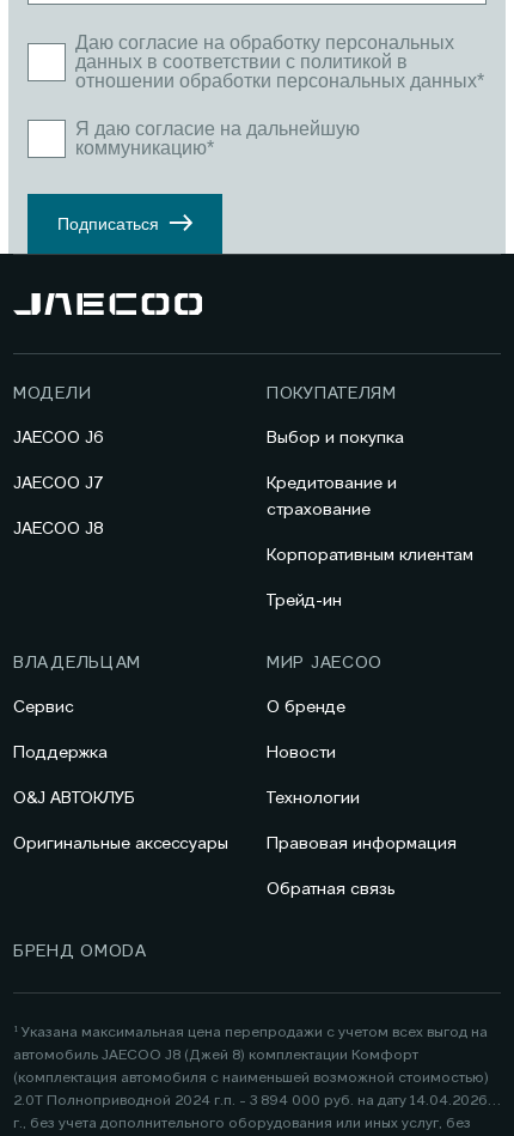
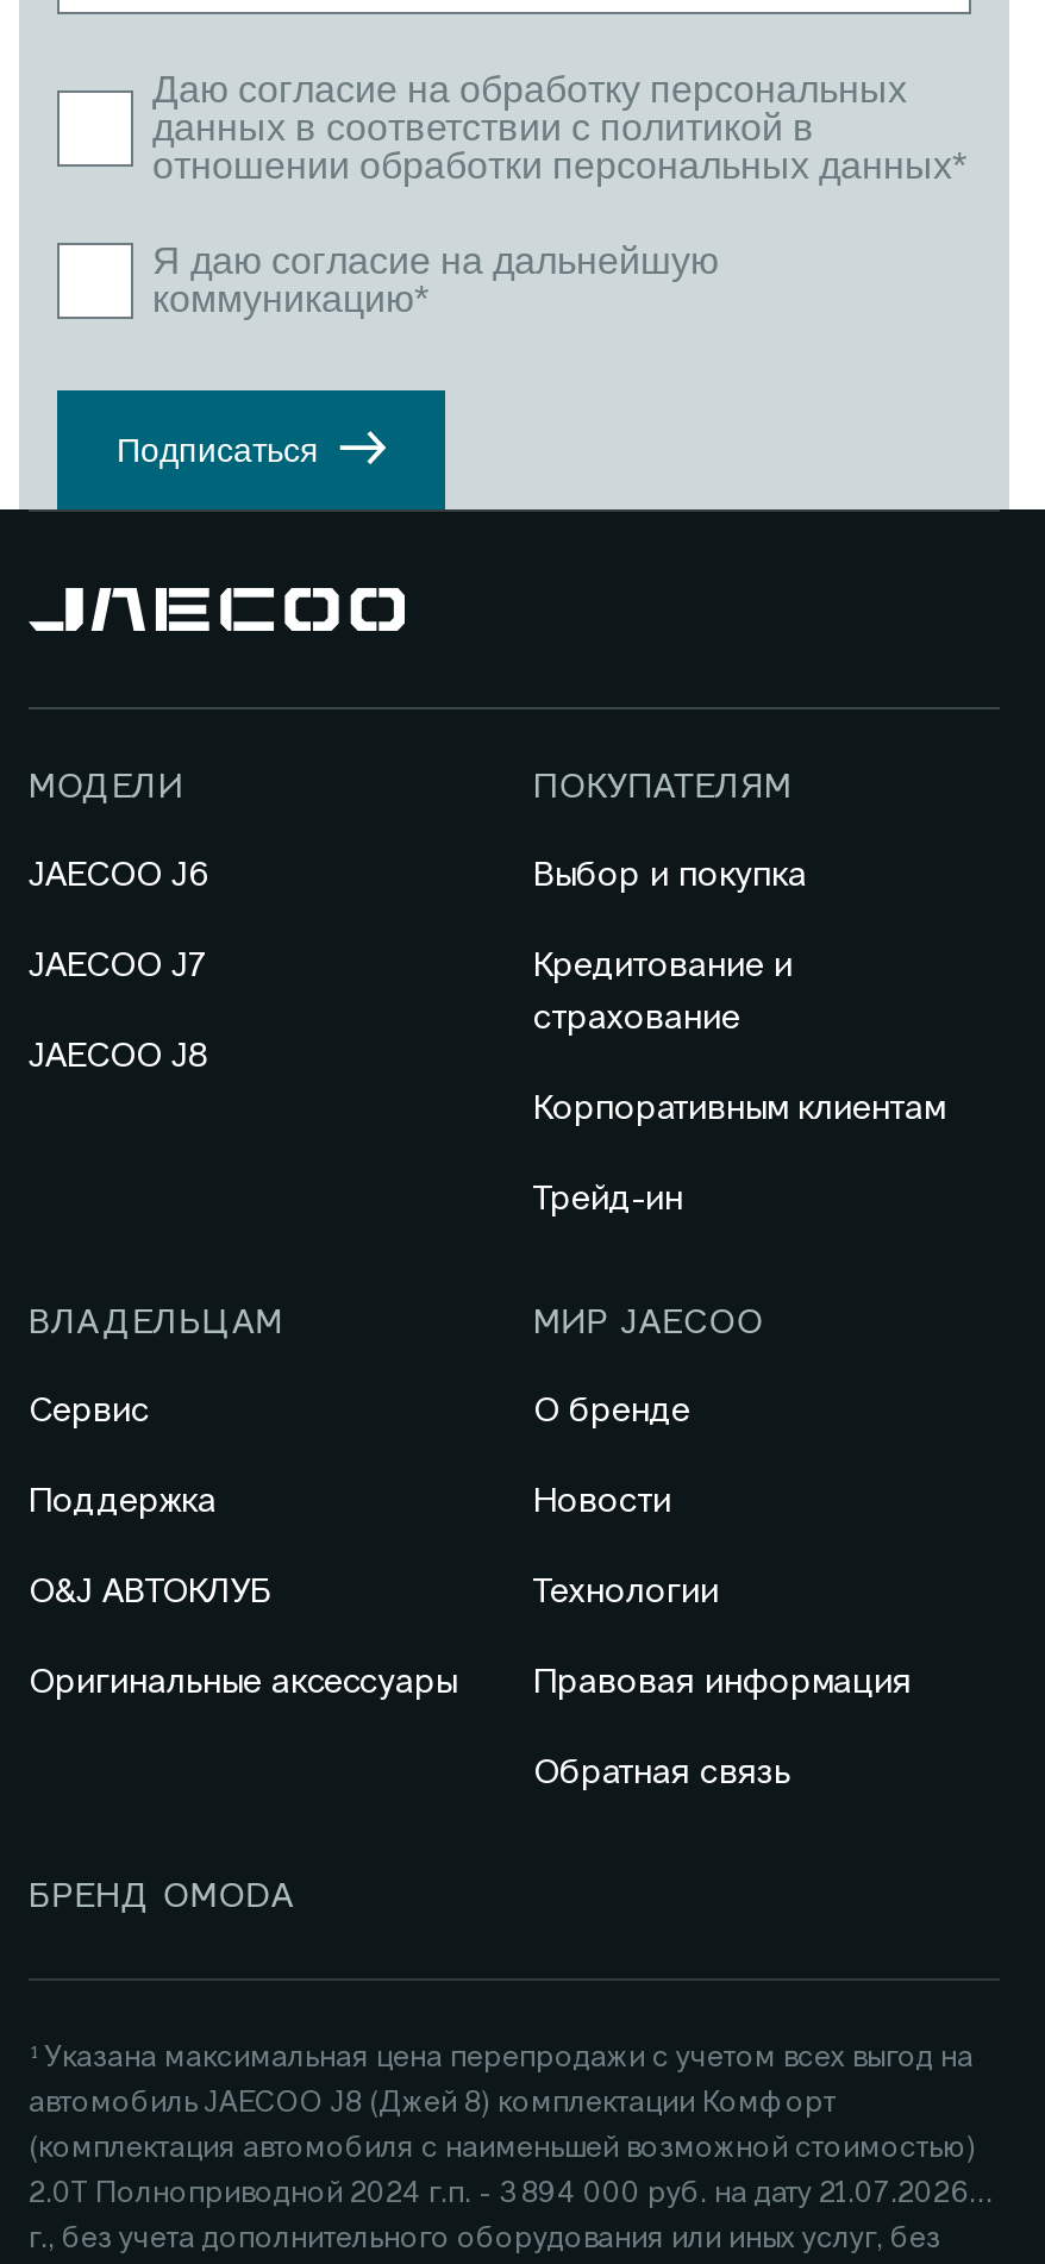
[13,1094,488,1108] 2.0Т Полноприводной 2024 г.п. - 3 894 000 руб. на дату 14.04.2026 -> [29,2181,969,2209] 2.0Т Полноприводной 2024 г.п. - 3 894 000 руб. на дату 21.07.2026

